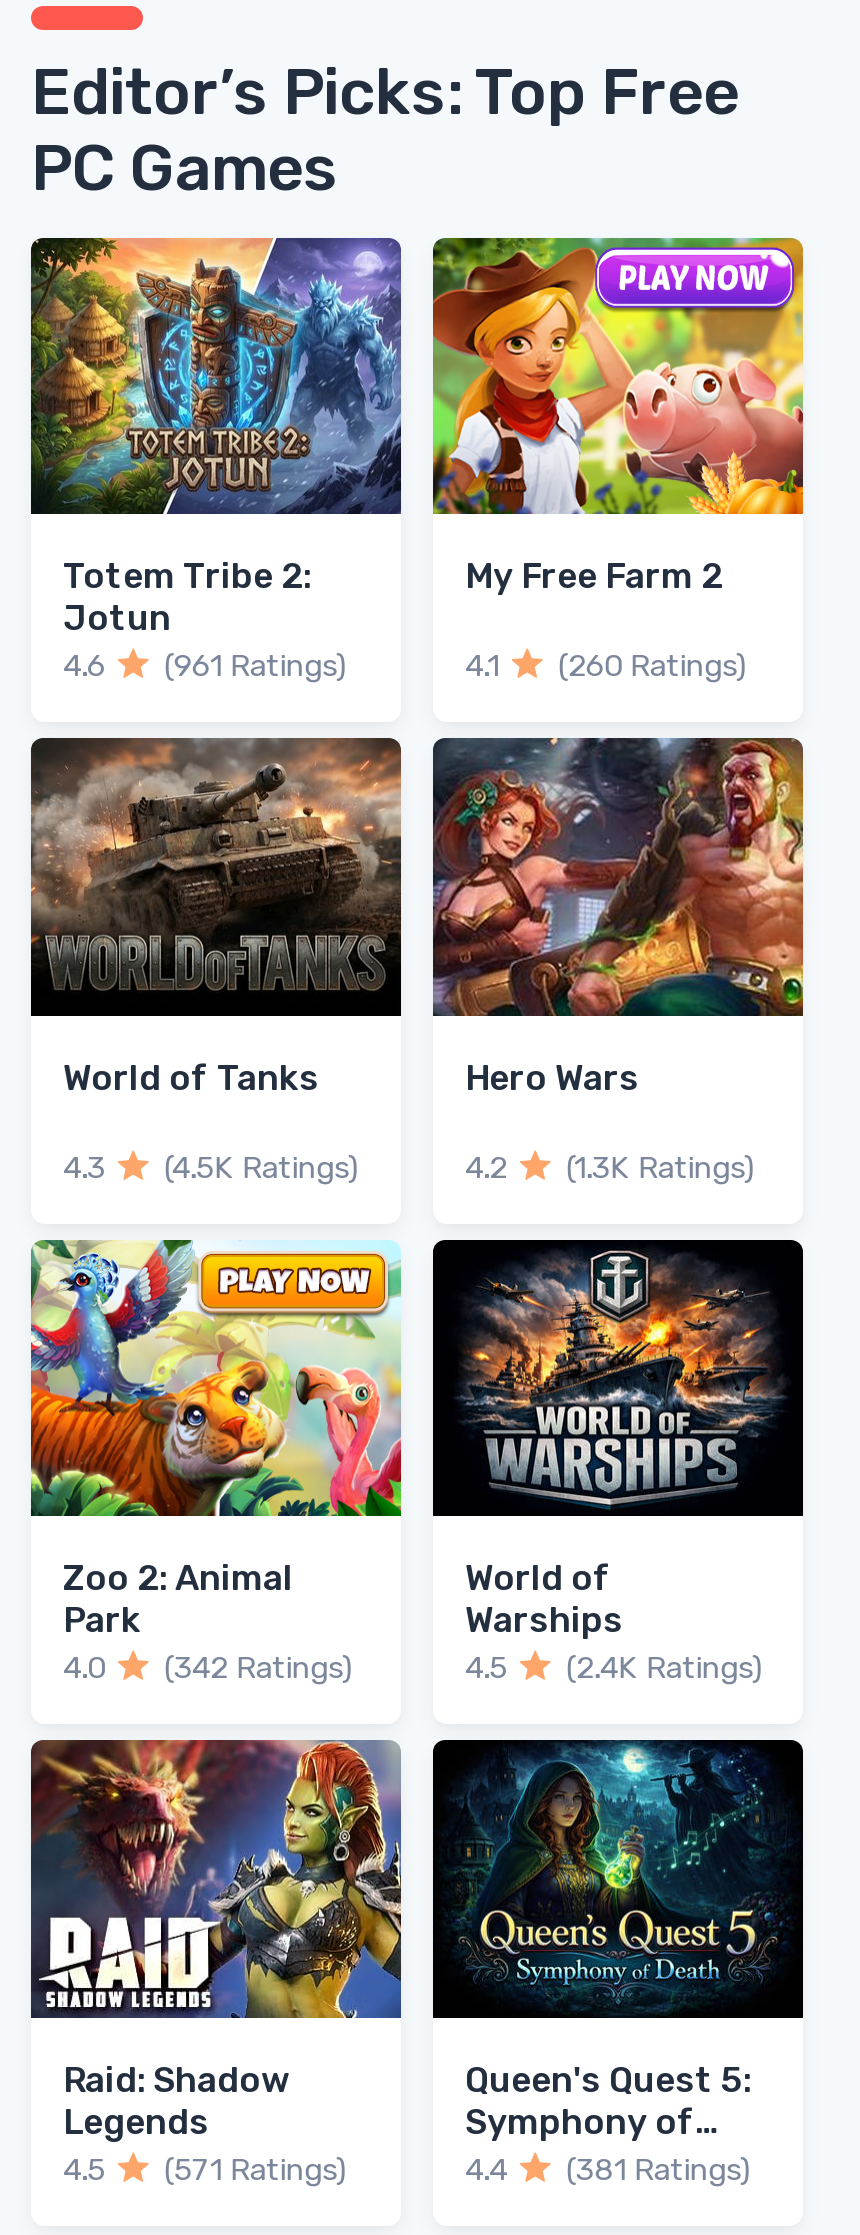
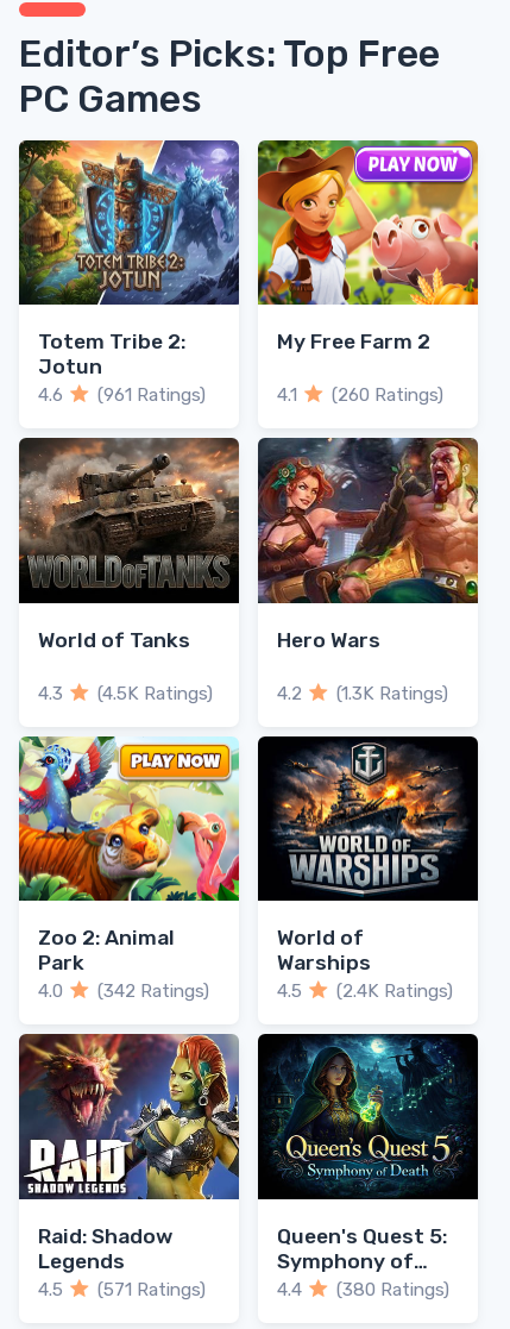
[566,2151,750,2187] (381 Ratings) -> [337,1278,450,1300] (380 Ratings)

